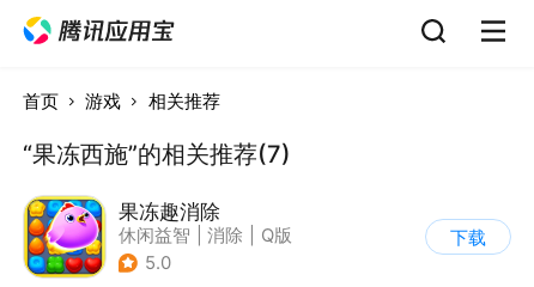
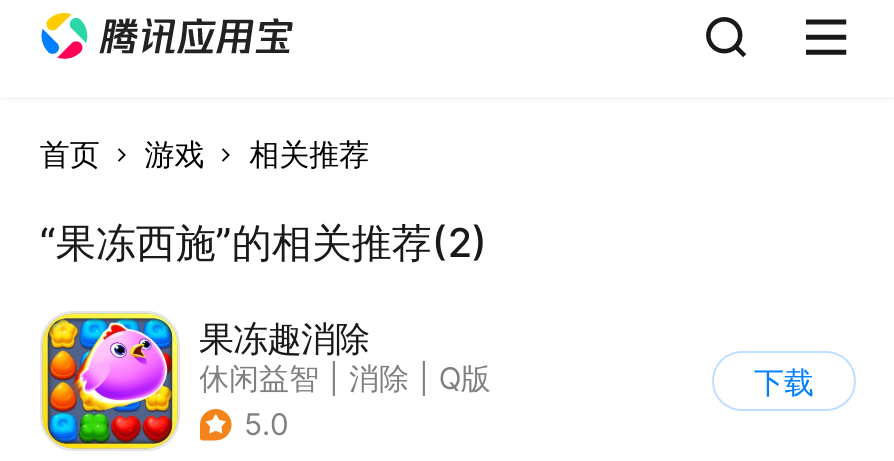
[23,139,291,168] “果冻西施”的相关推荐(7) -> [40,218,488,266] “果冻西施”的相关推荐(2)

